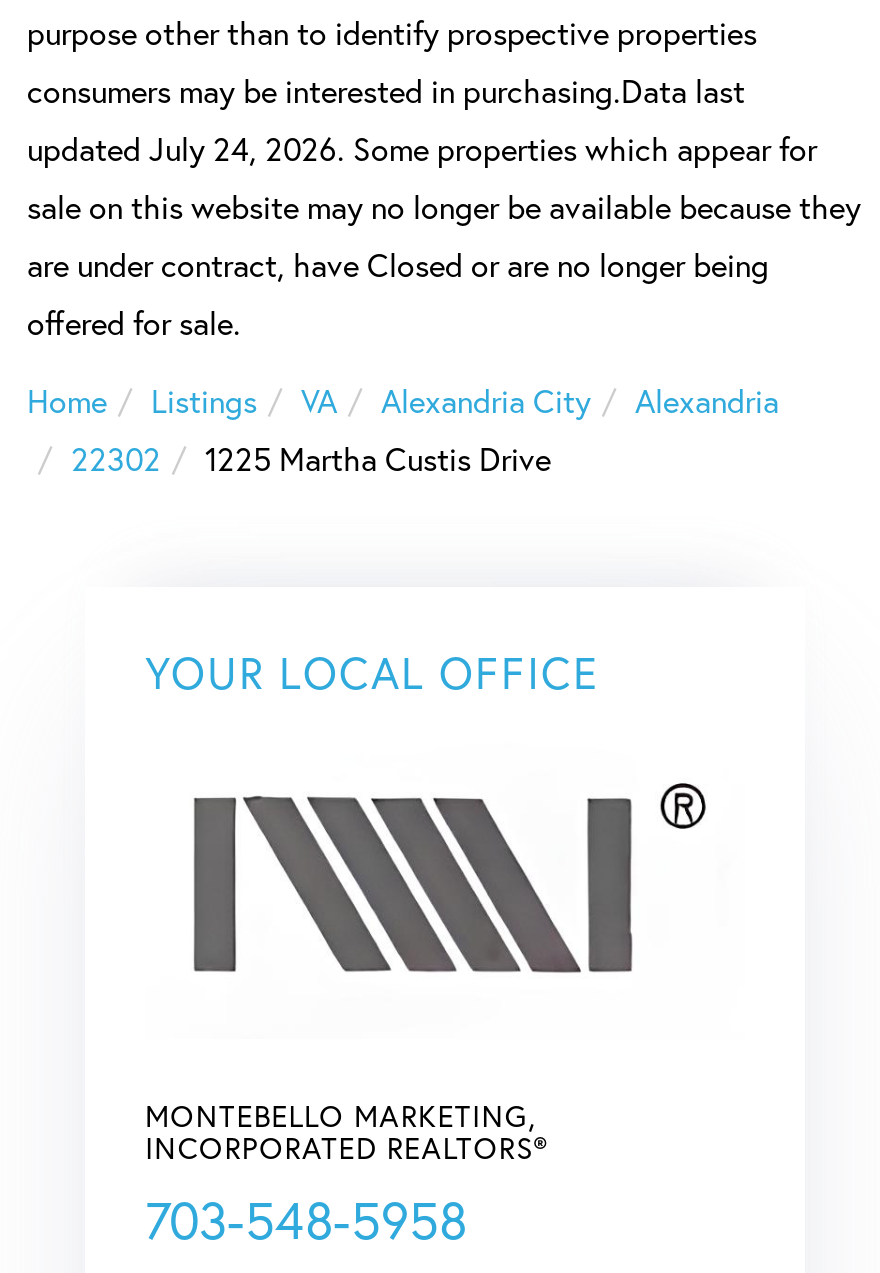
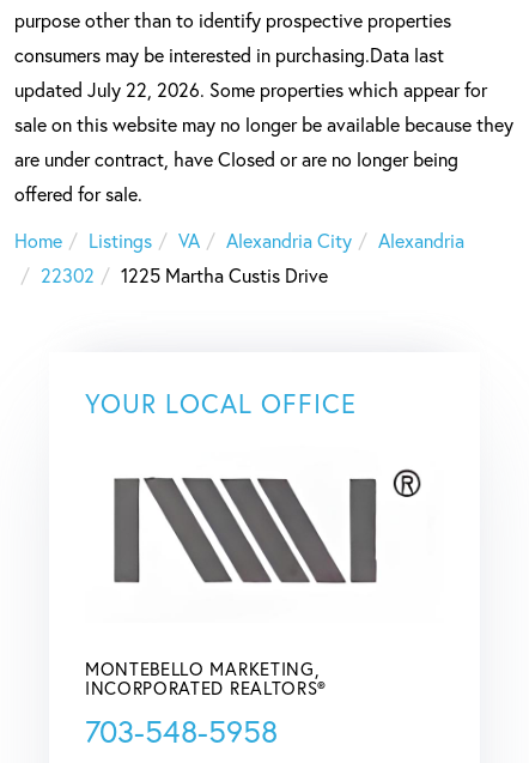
[27,126,817,168] updated July 24, 2026. Some properties which appear for -> [14,76,487,101] updated July 22, 2026. Some properties which appear for

